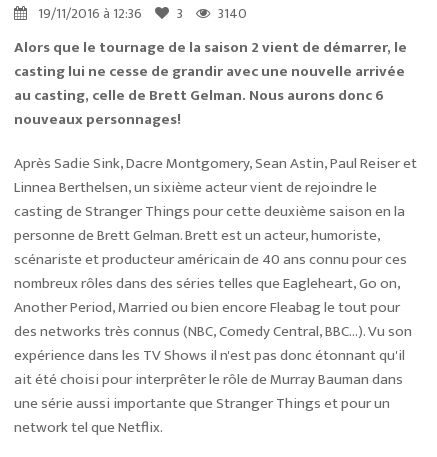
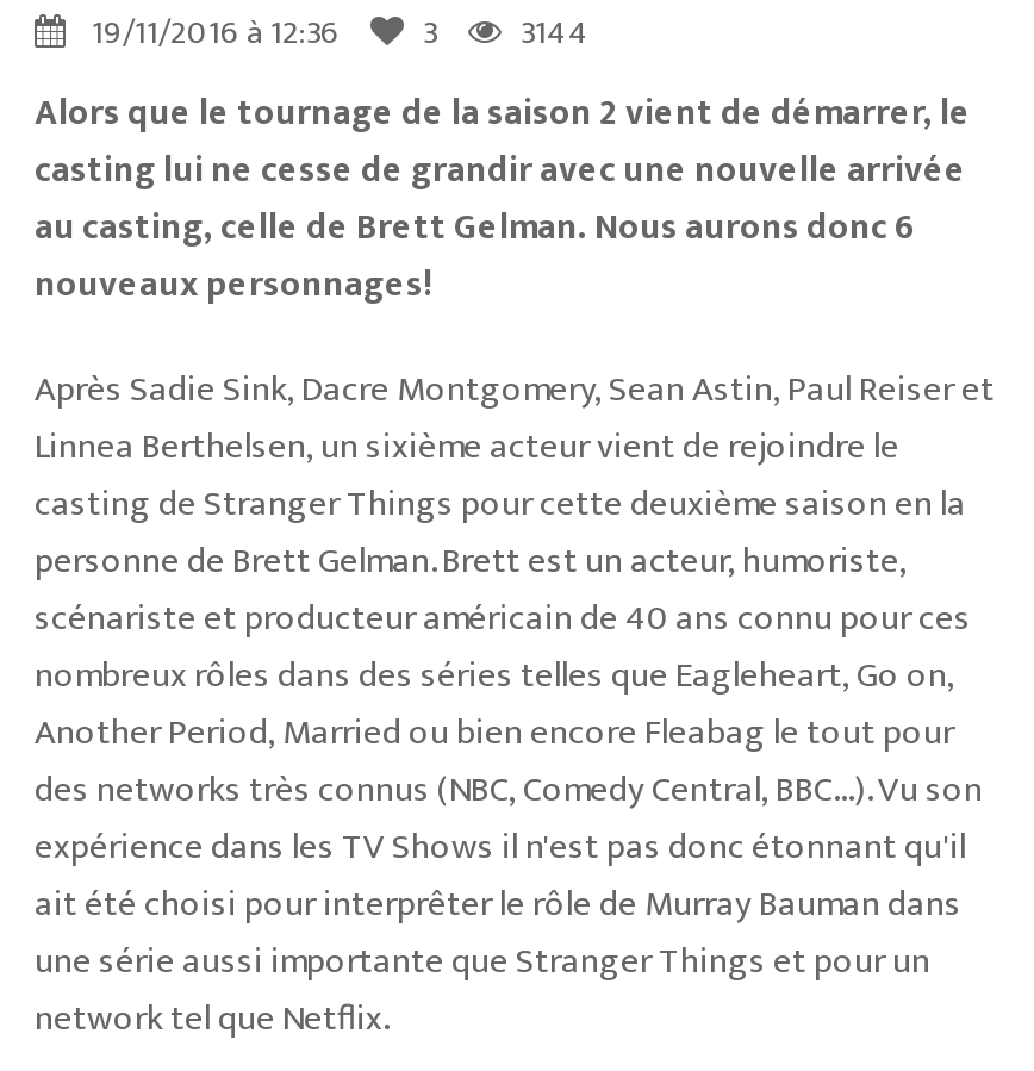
[35,2,247,25] 19/11/2016 à 12:36 3 3140 -> [85,6,590,61] 19/11/2016 à 12:36 3 3144

